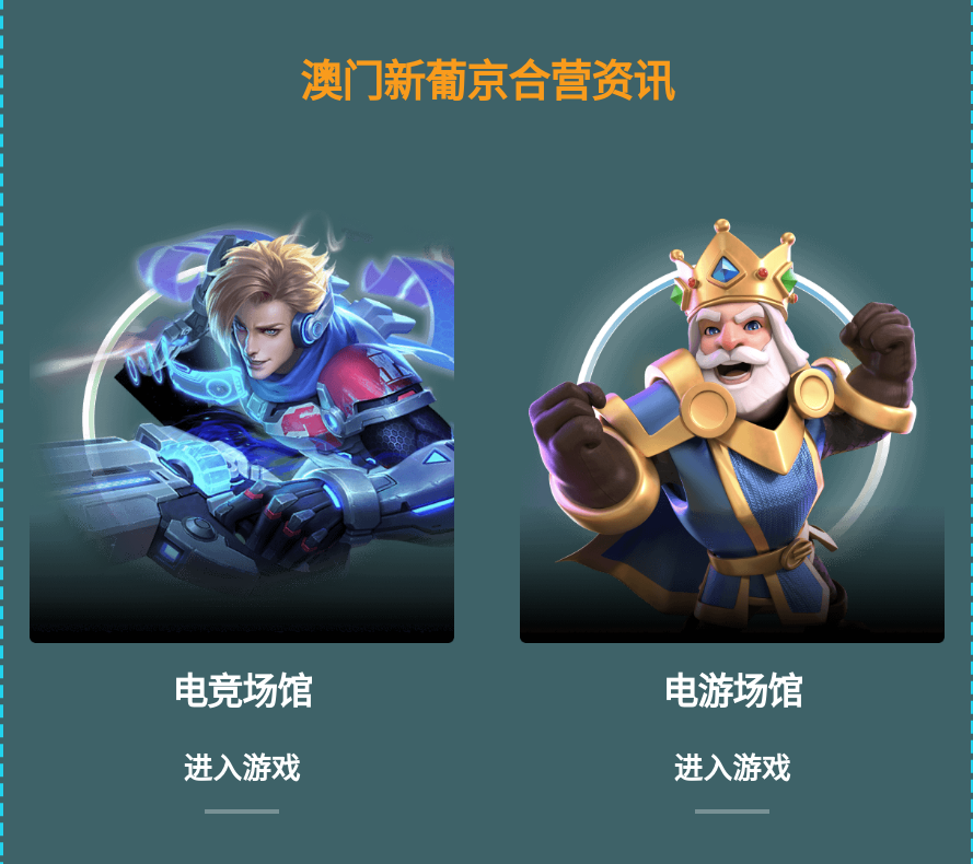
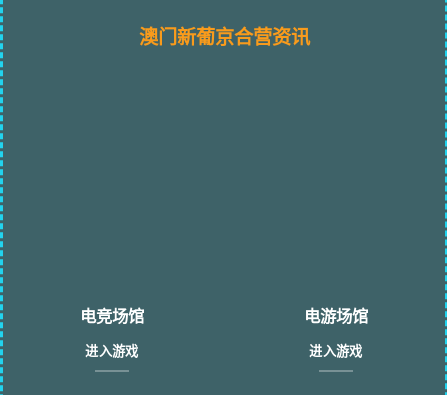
[27,221,456,645] [image] -> none
[518,217,947,645] [image] -> none

